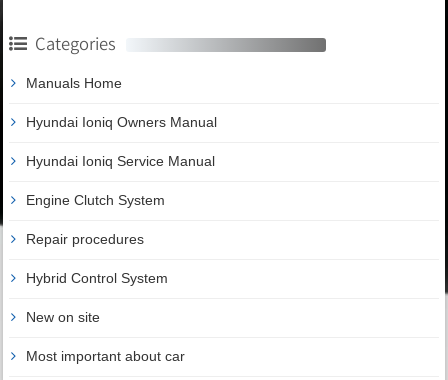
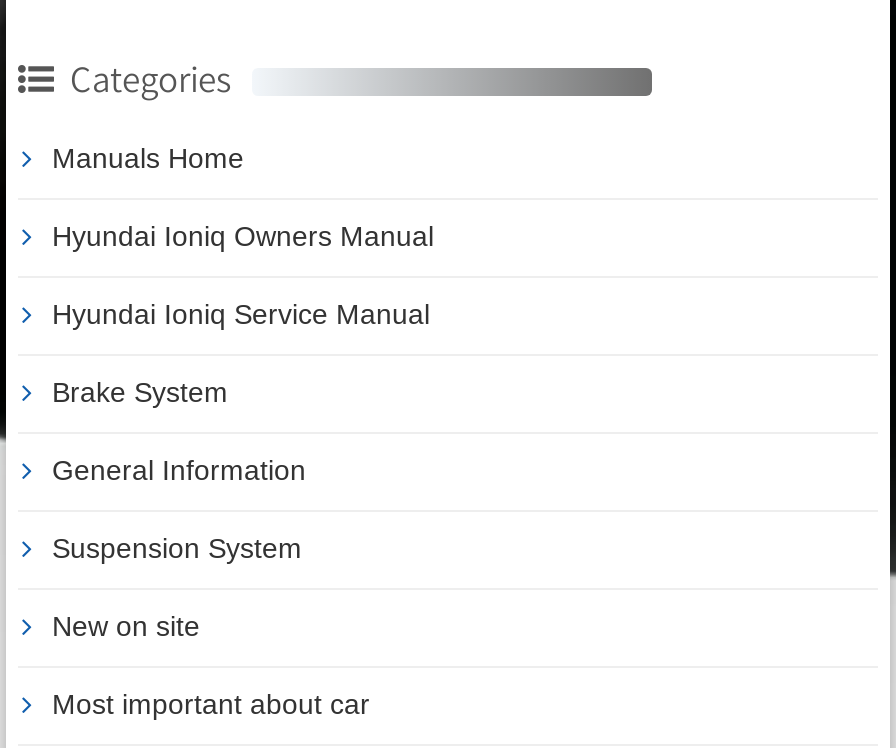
[26,192,165,208] Engine Clutch System -> [52,375,228,407] Brake System
[26,231,144,247] Repair procedures -> [52,453,306,485] General Information
[26,270,168,286] Hybrid Control System -> [52,531,302,563] Suspension System

